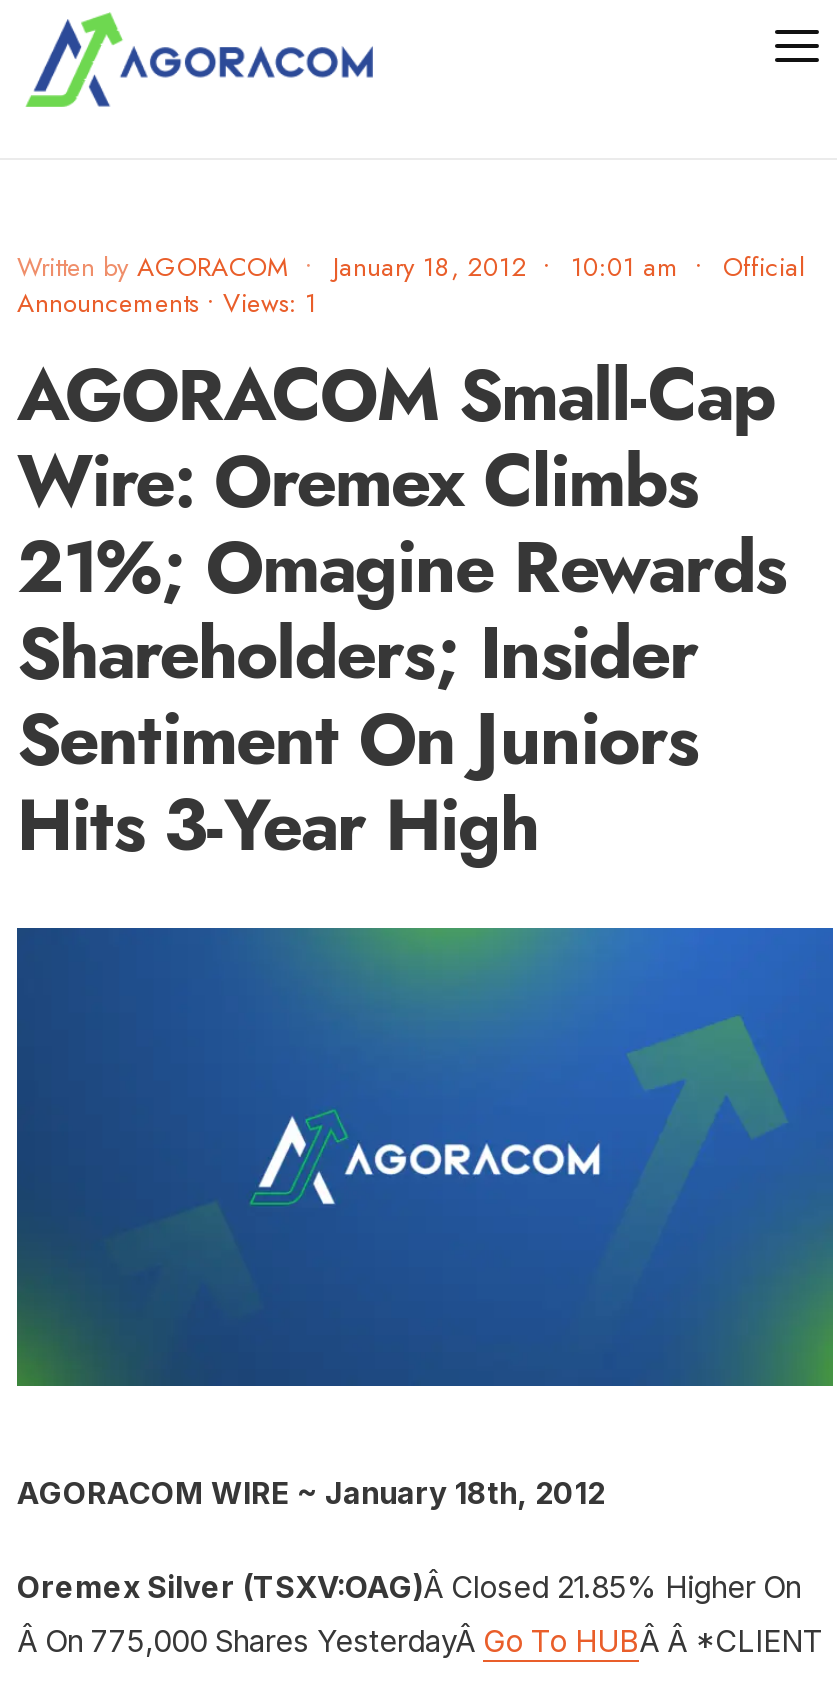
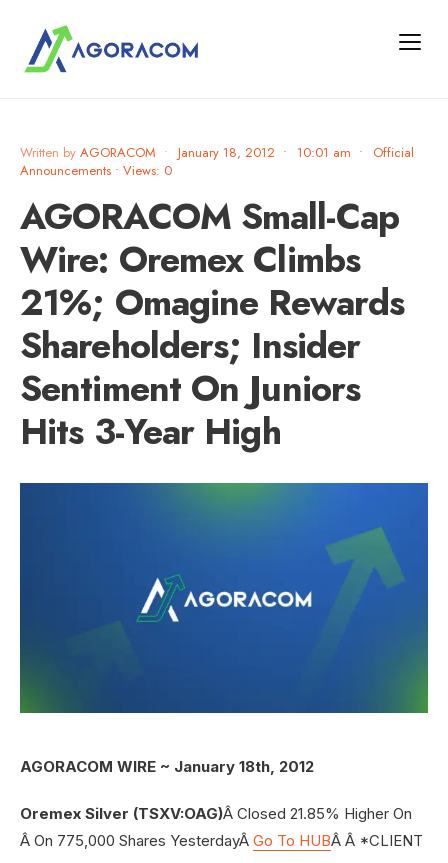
[17,284,317,322] Announcements • Views: 1 -> [20,161,172,180] Announcements • Views: 0

